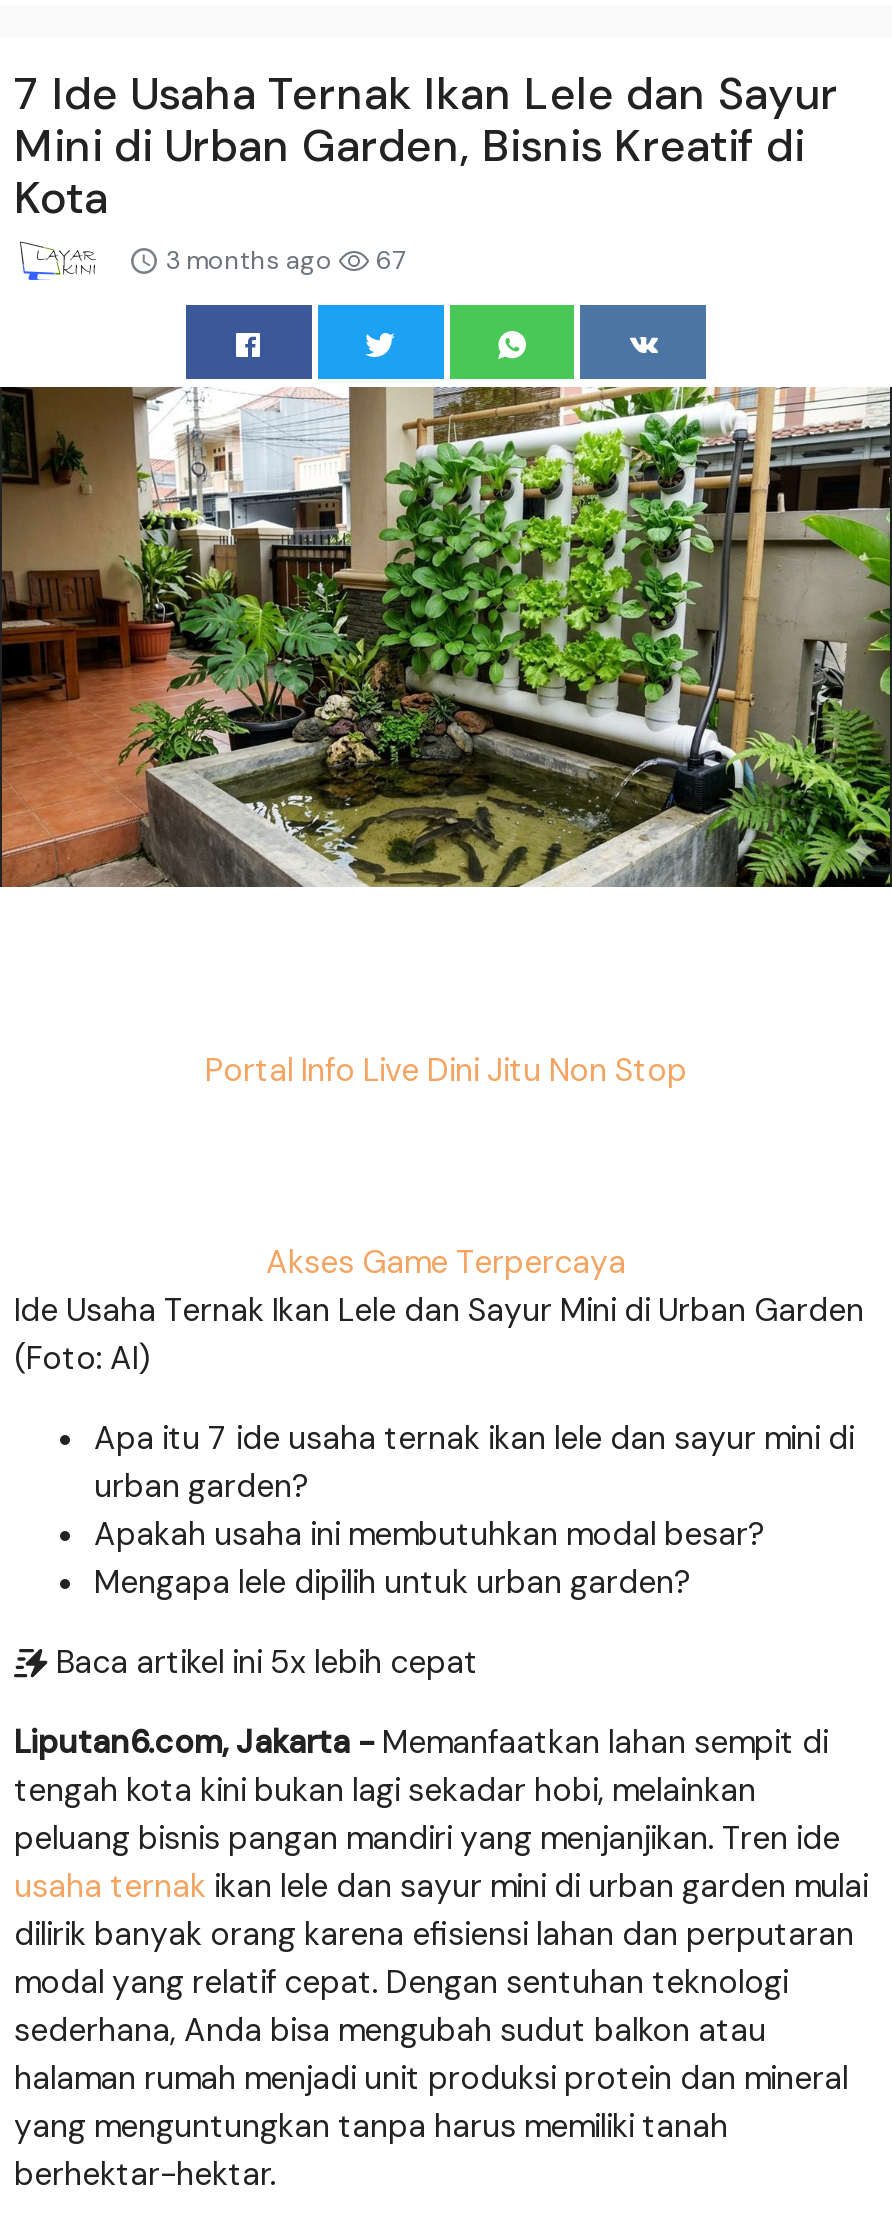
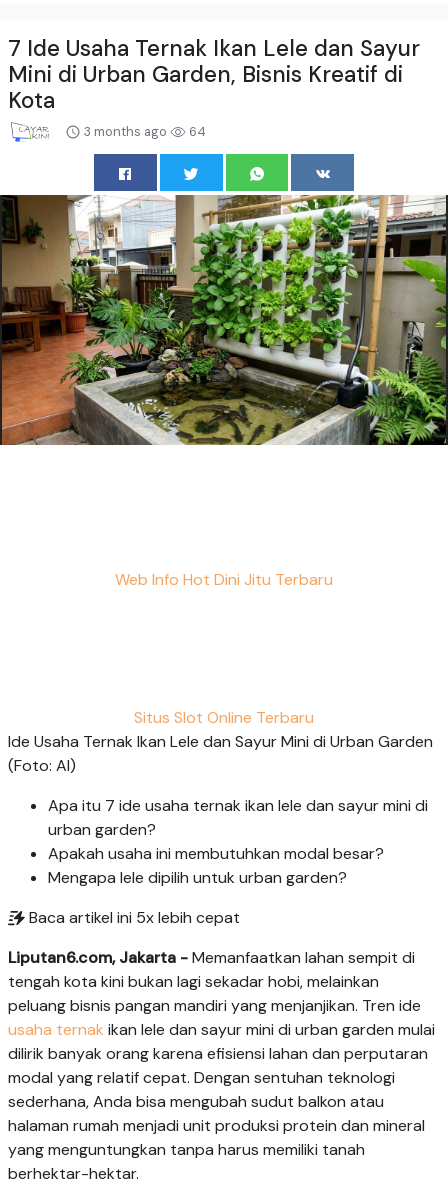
[160,242,406,276] 3 months ago 67 -> [81,123,206,140] 3 months ago 64
[205,1049,687,1091] Portal Info Live Dini Jitu Non Stop -> [115,569,333,590] Web Info Hot Dini Jitu Terbaru
[266,1240,626,1282] Akses Game Terpercaya -> [134,707,314,728] Situs Slot Online Terbaru

